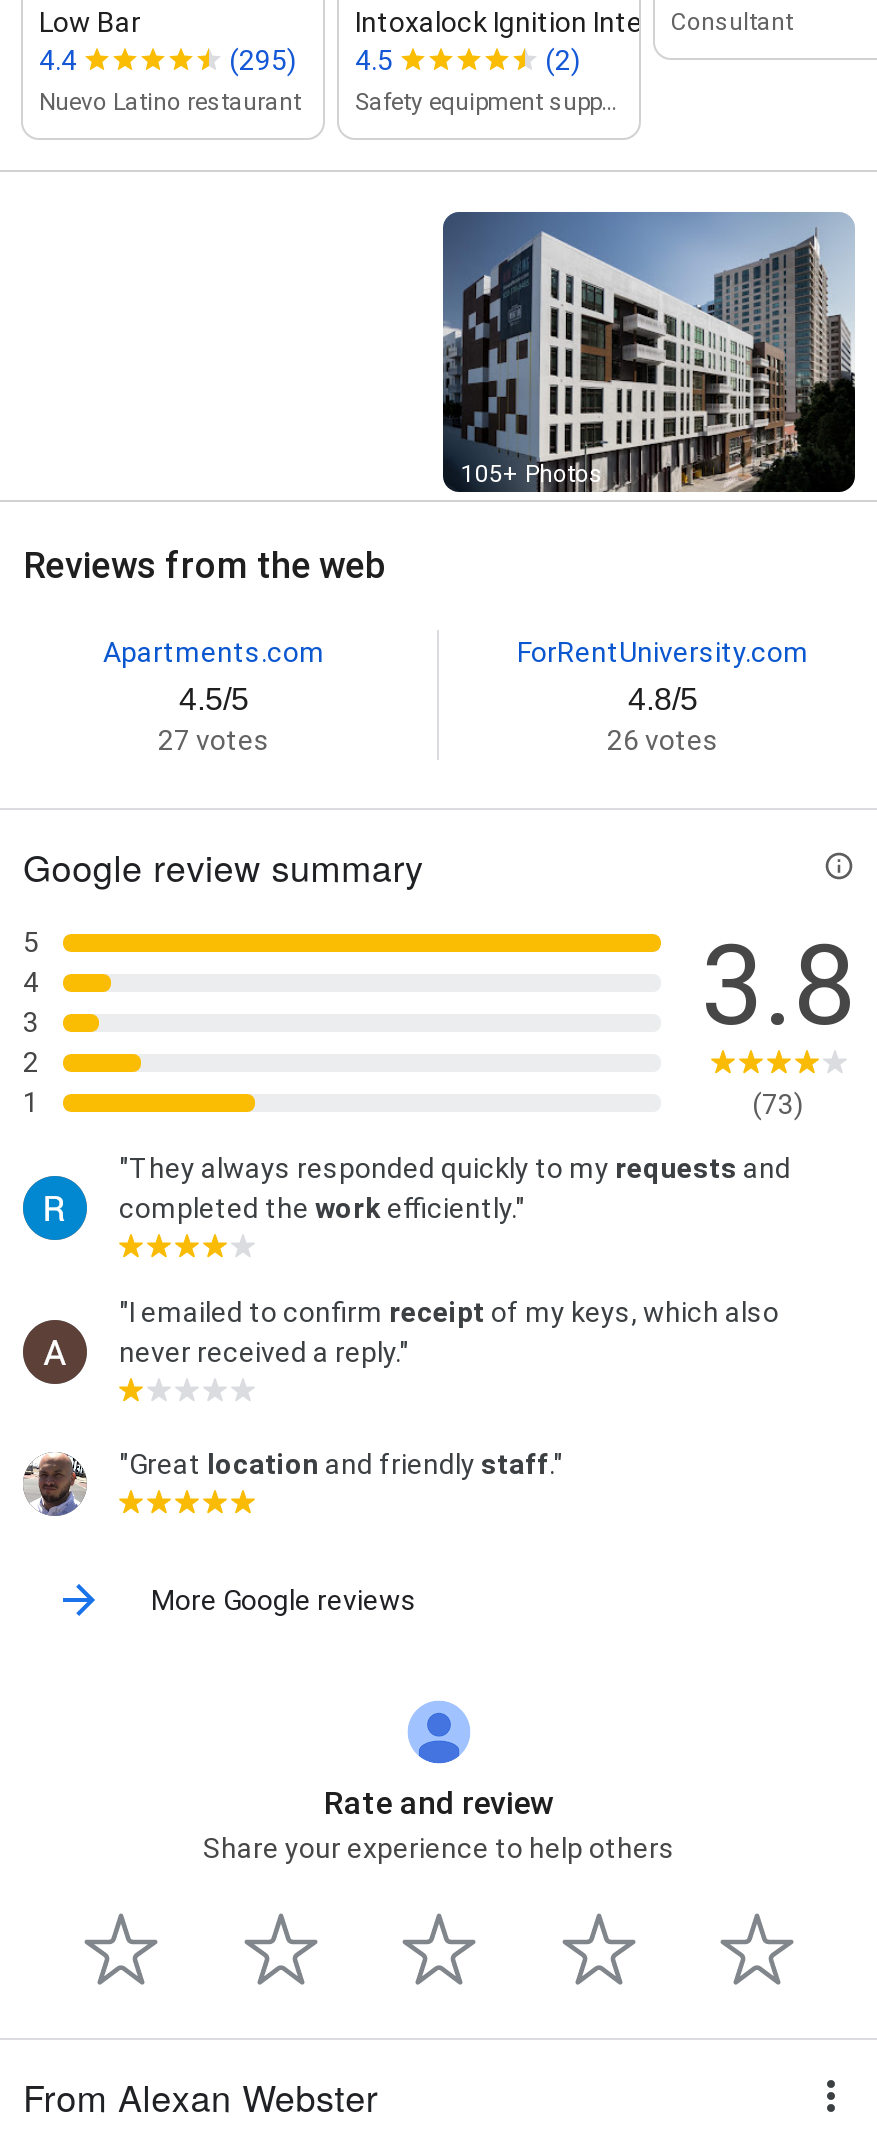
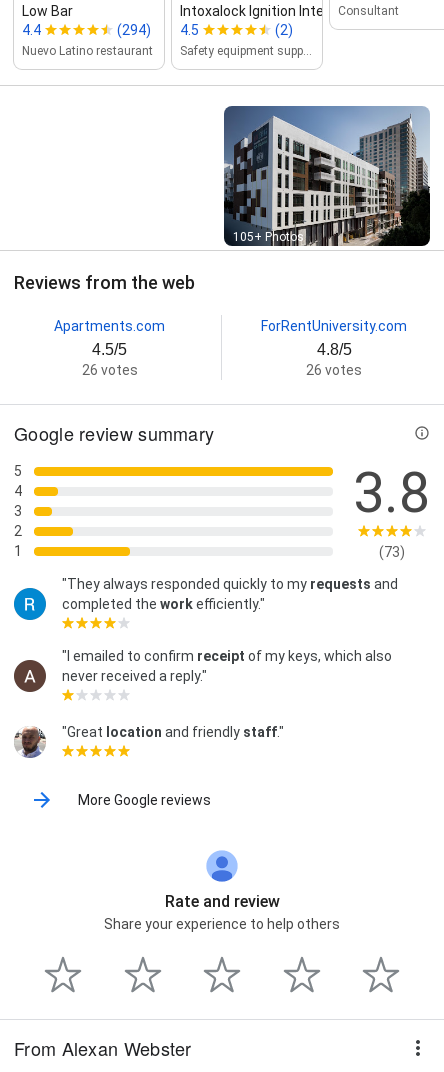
[229,44,393,76] (295) 4.5 -> [117,22,199,38] (294) 4.5
[158,724,270,756] 27 votes -> [81,362,137,378] 26 votes

